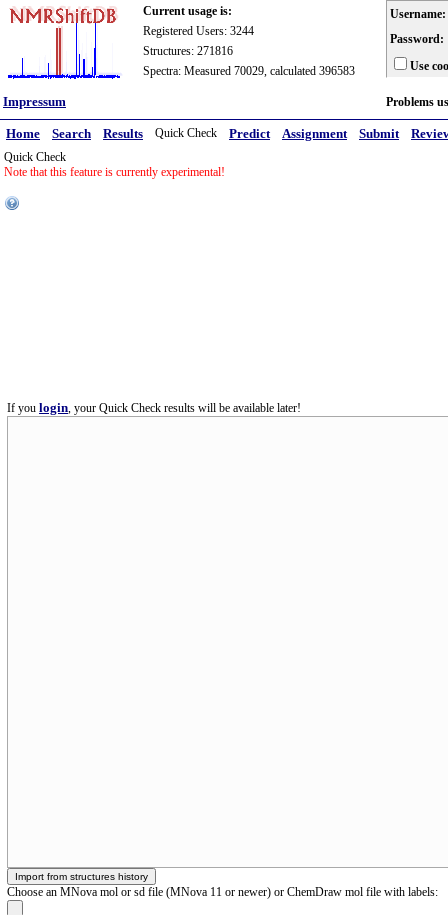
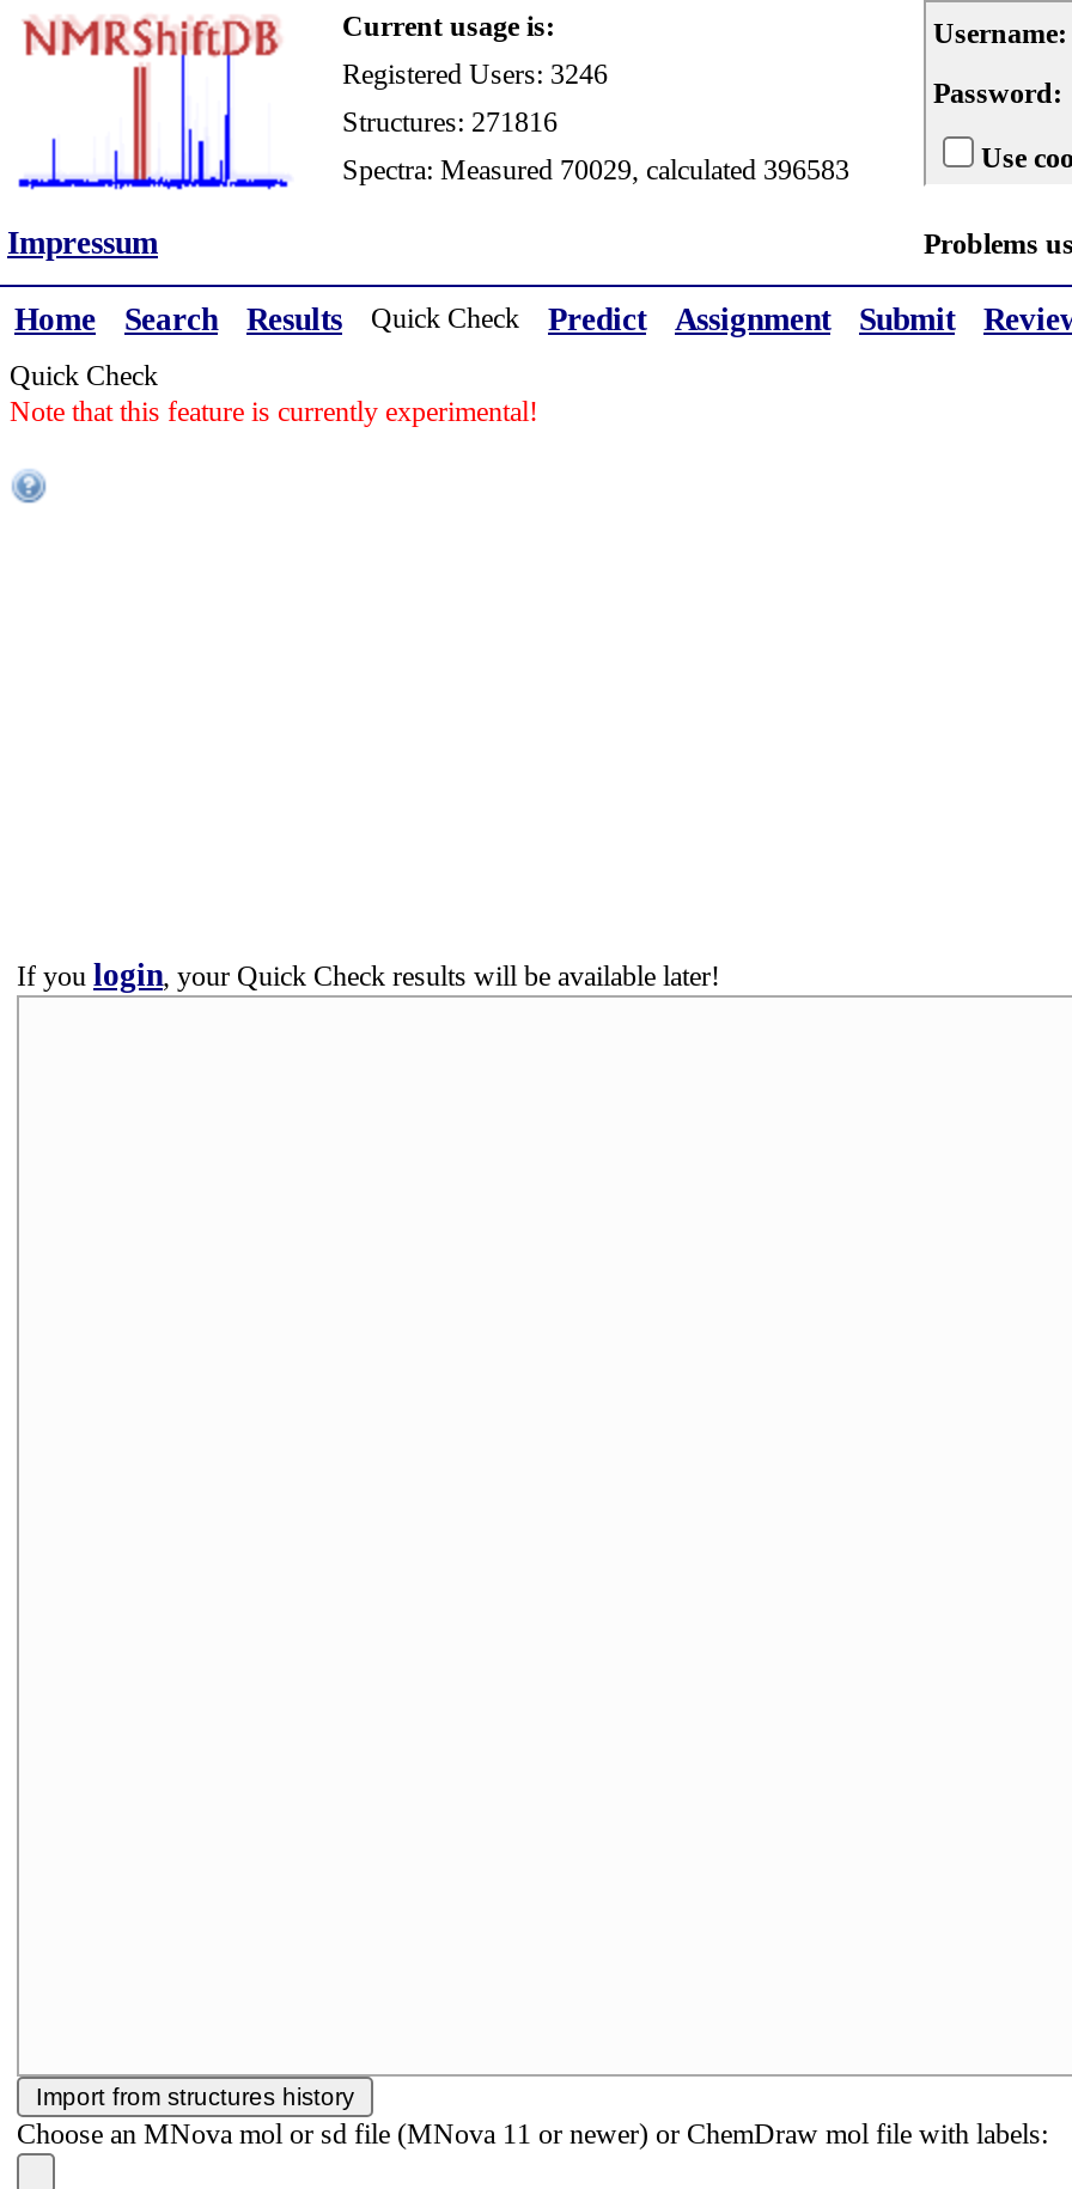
[143,24,254,38] Registered Users: 3244 -> [342,57,608,91] Registered Users: 3246

